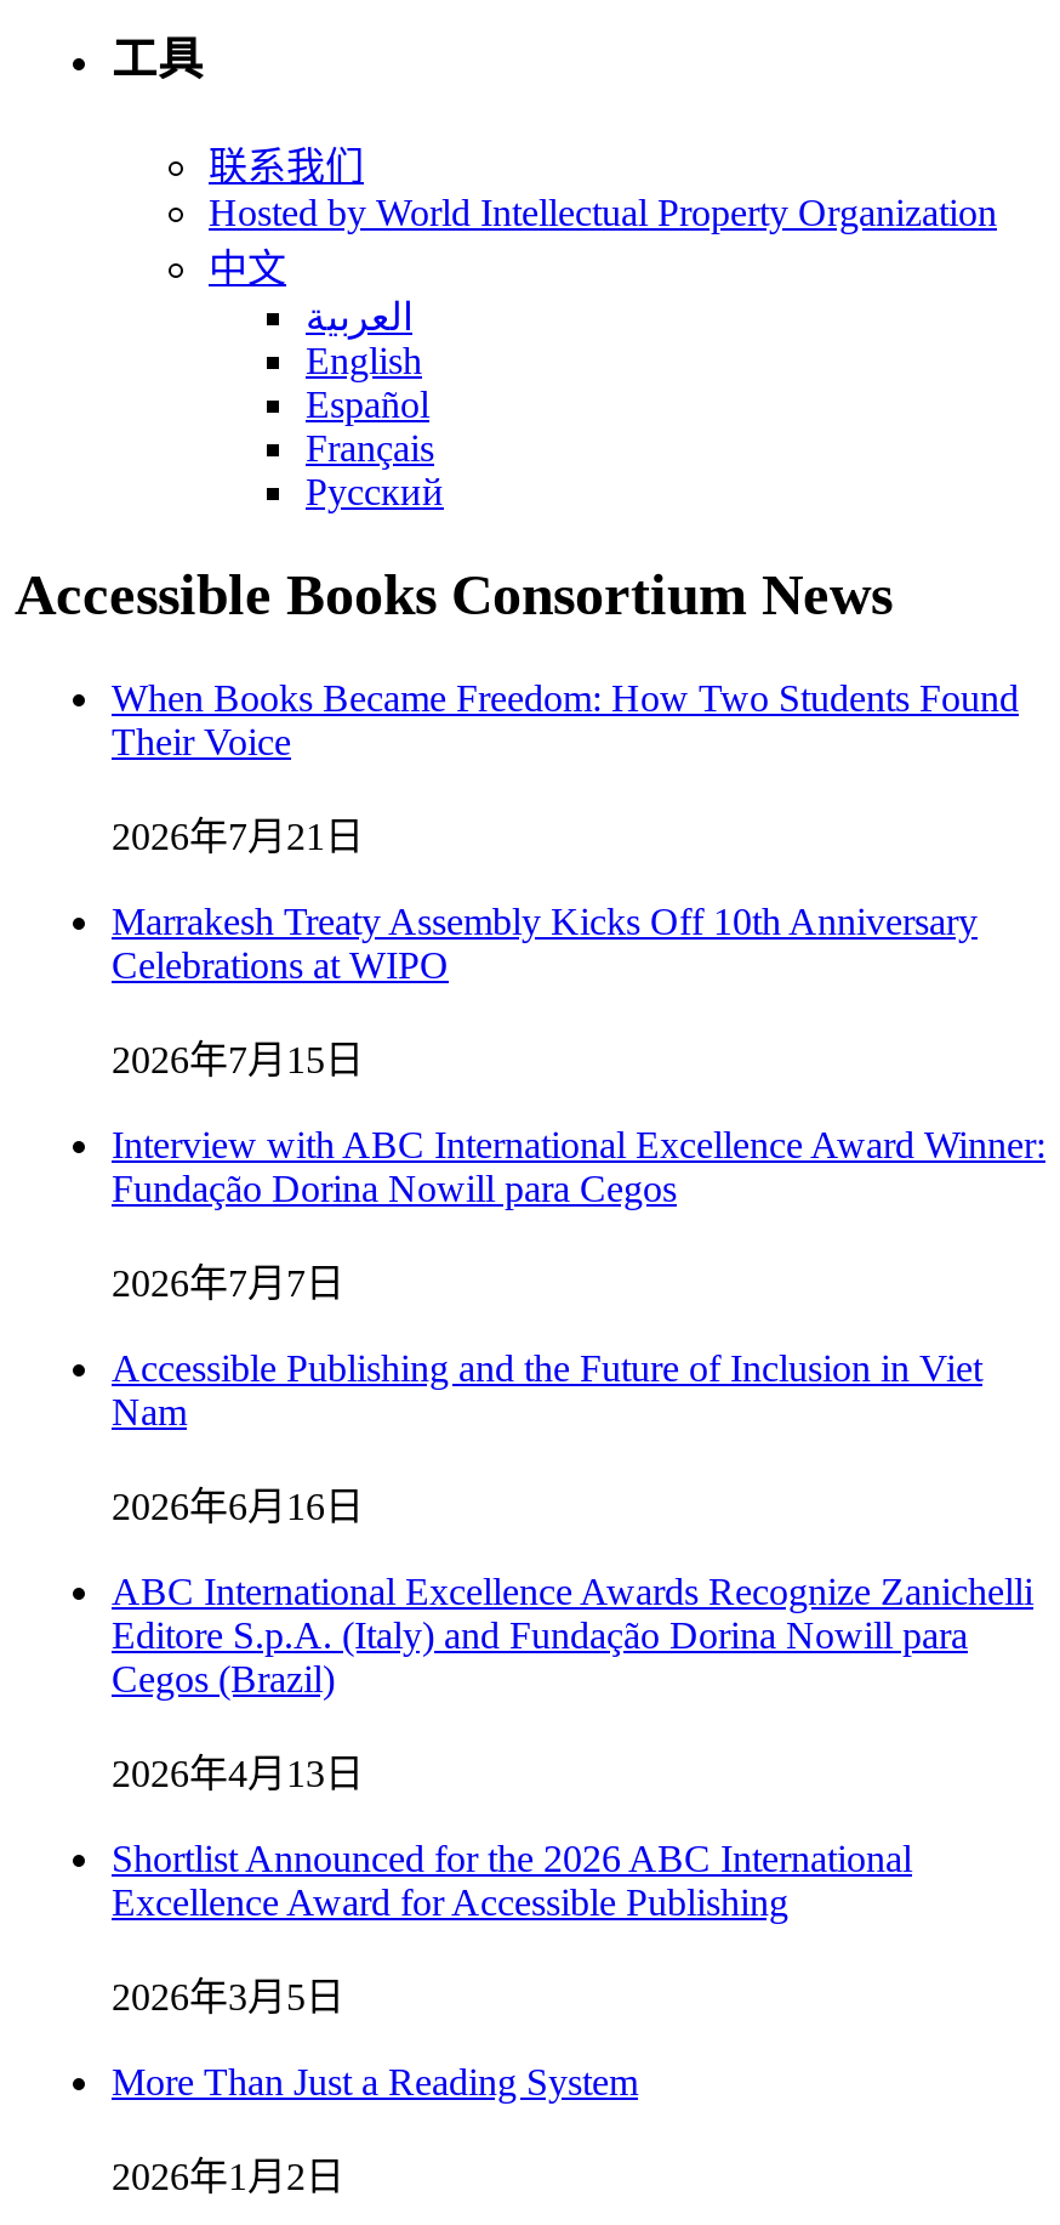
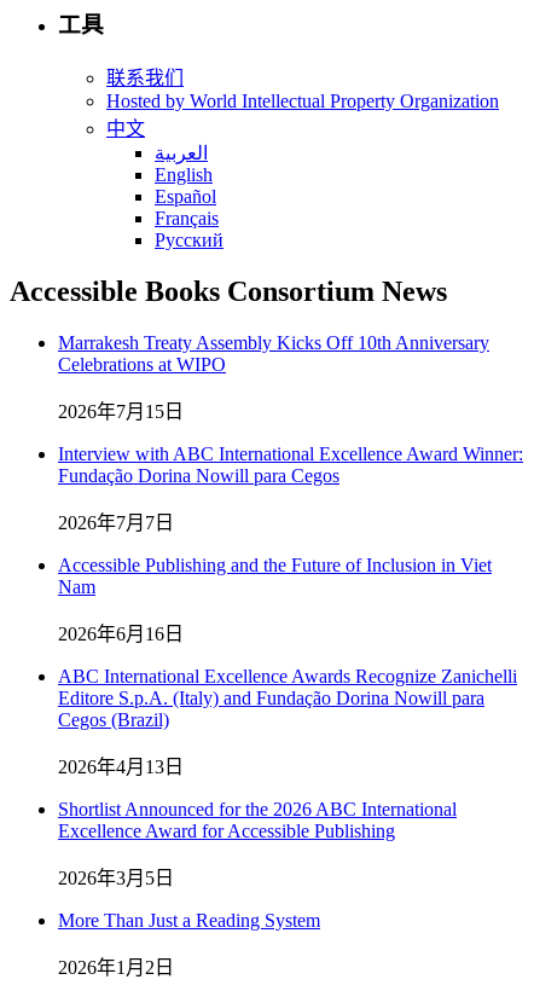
[112,677,1019,857] When Books Became Freedom: How Two Students Found | Their Voice | 2026年7月21日 -> none

